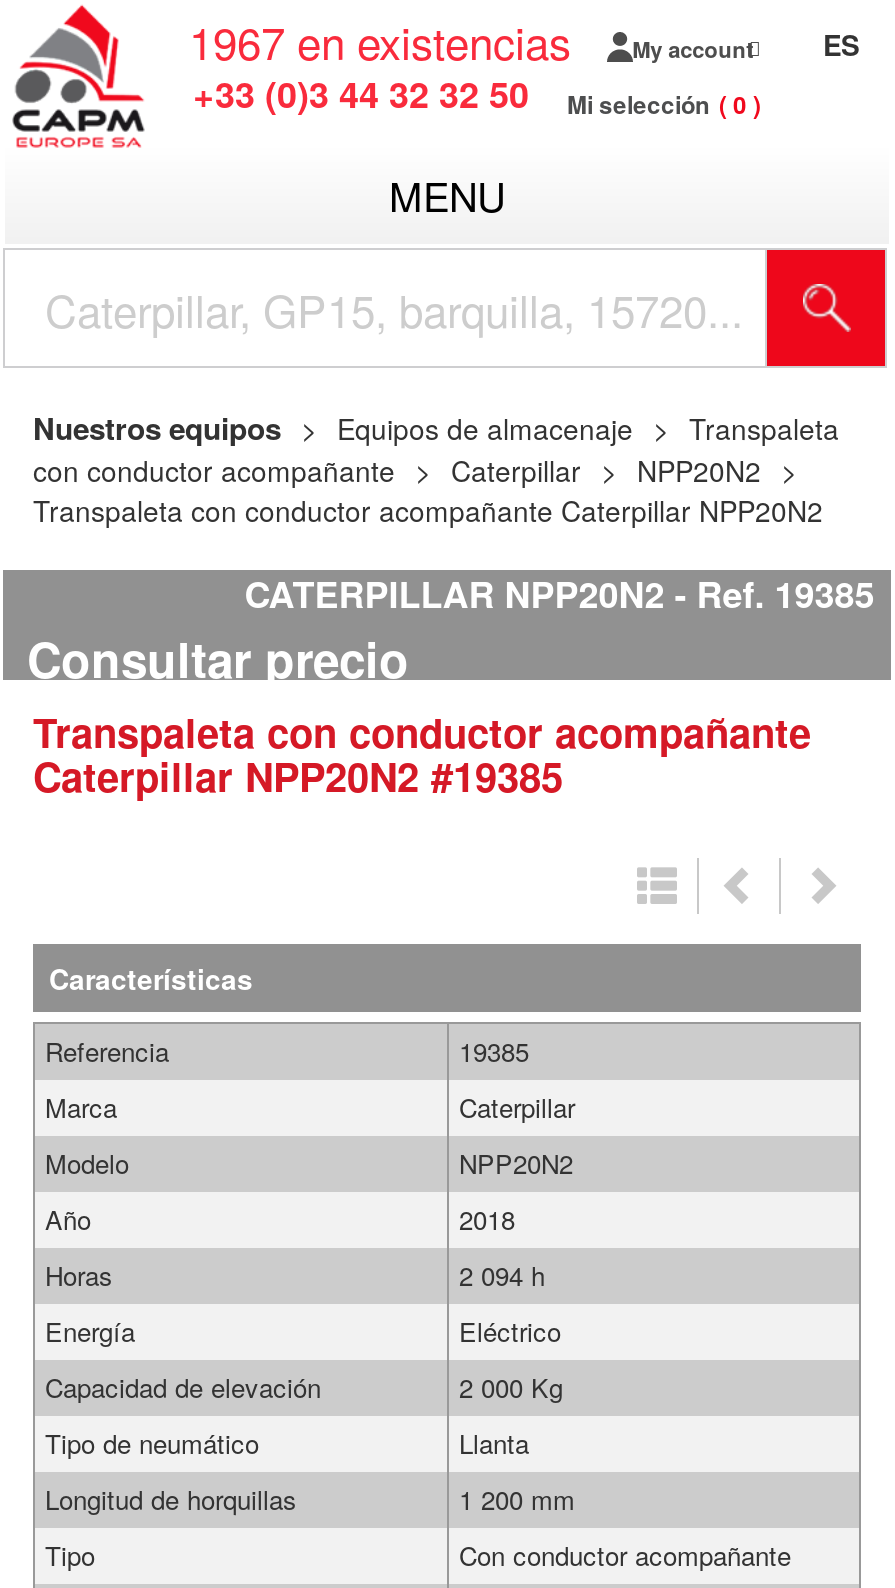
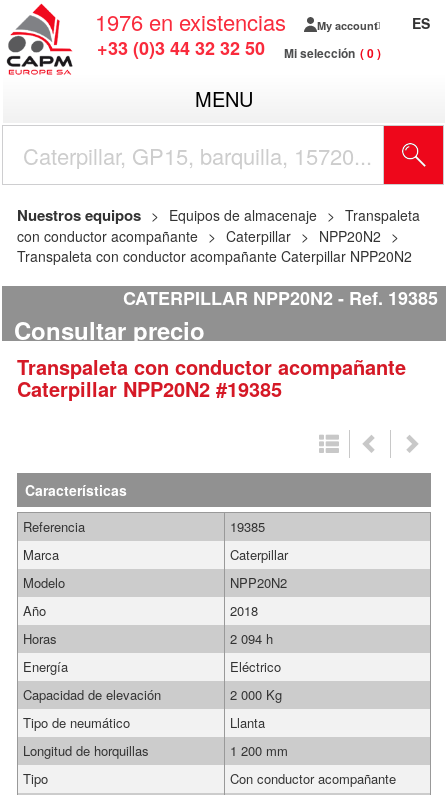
[189,10,571,72] 1967 en existencias -> [95,6,286,37] 1976 en existencias

